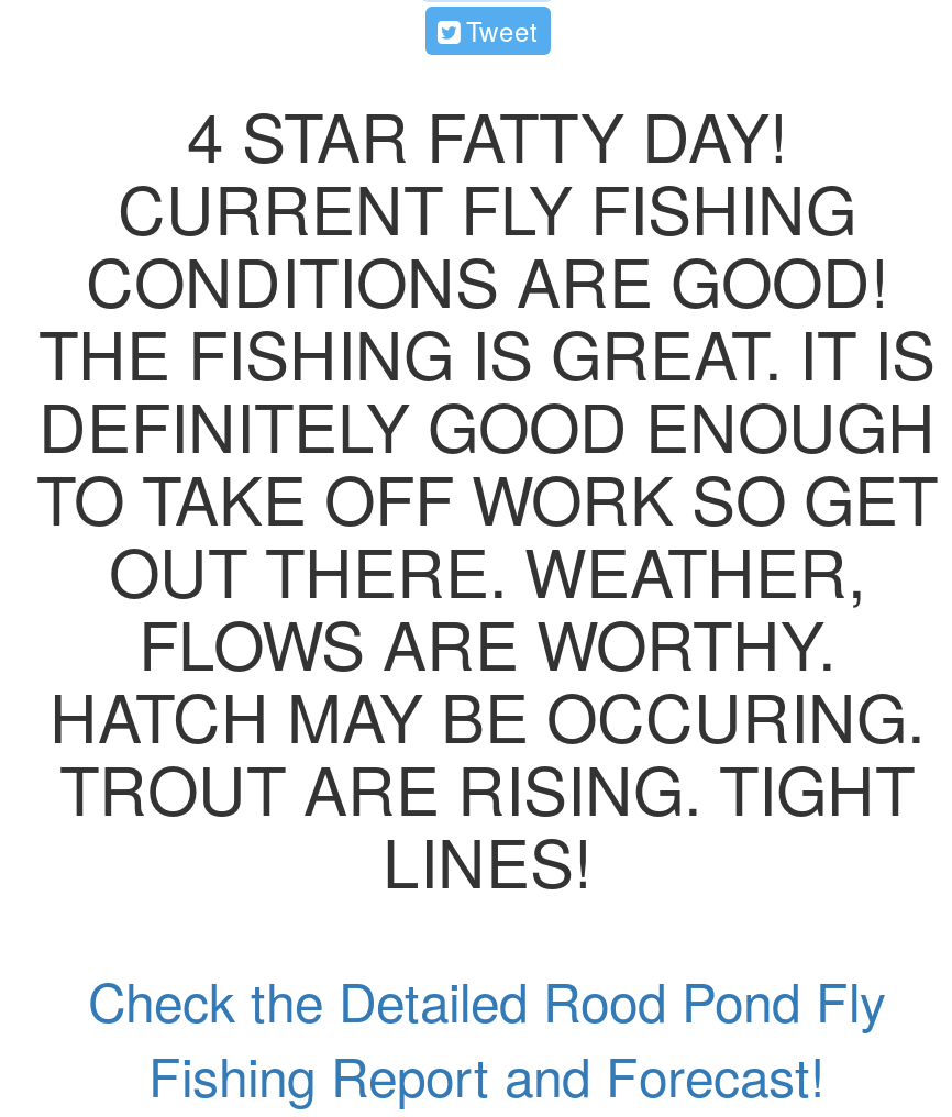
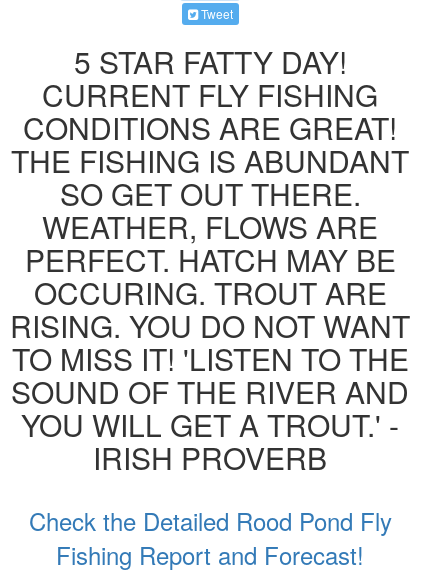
[187,87,787,182] 4 STAR FATTY DAY! -> [73,40,346,83] 5 STAR FATTY DAY!
[36,232,938,907] CONDITIONS ARE GOOD! | THE FISHING IS GREAT. IT IS | DEFINITELY GOOD ENOUGH | TO TAKE OFF WORK SO GET | OUT THERE. WEATHER, | FLOWS ARE WORTHY. | HATCH MAY BE OCCURING. | TROUT ARE RISING. TIGHT | LINES! -> [10,106,410,479] CONDITIONS ARE GREAT! | THE FISHING IS ABUNDANT | SO GET OUT THERE. | WEATHER, FLOWS ARE | PERFECT. HATCH MAY BE | OCCURING. TROUT ARE | RISING. YOU DO NOT WANT | TO MISS IT! 'LISTEN TO THE | SOUND OF THE RIVER AND | YOU WILL GET A TROUT.' - | IRISH PROVERB

